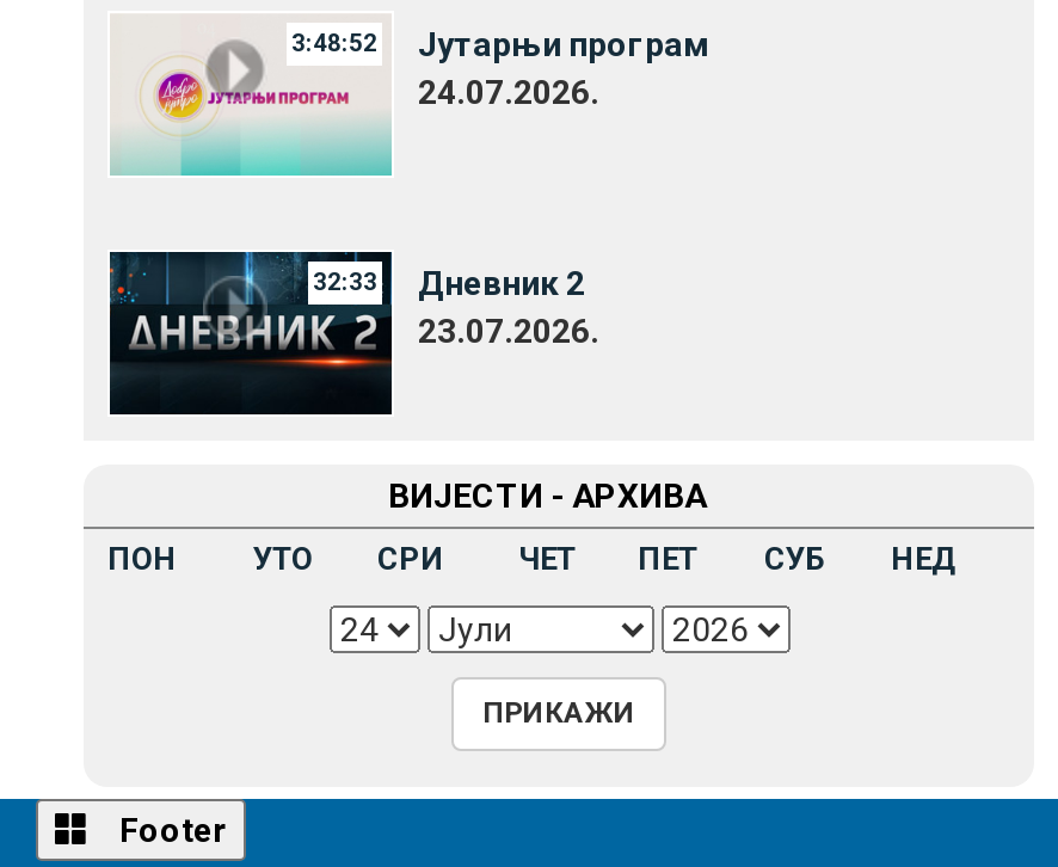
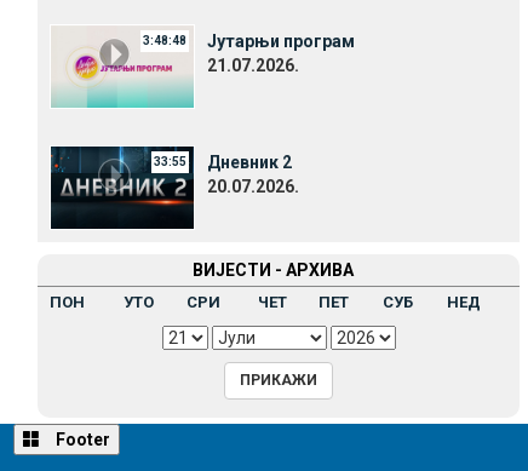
[291,25,709,63] 3:48:52 Јутарњи програм -> [143,31,355,51] 3:48:48 Јутарњи програм
[418,72,599,111] 24.07.2026. -> [207,55,299,75] 21.07.2026.
[313,263,585,302] 32:33 Дневник 2 -> [154,152,292,172] 33:55 Дневник 2
[418,311,599,349] 23.07.2026. -> [207,177,299,196] 20.07.2026.

